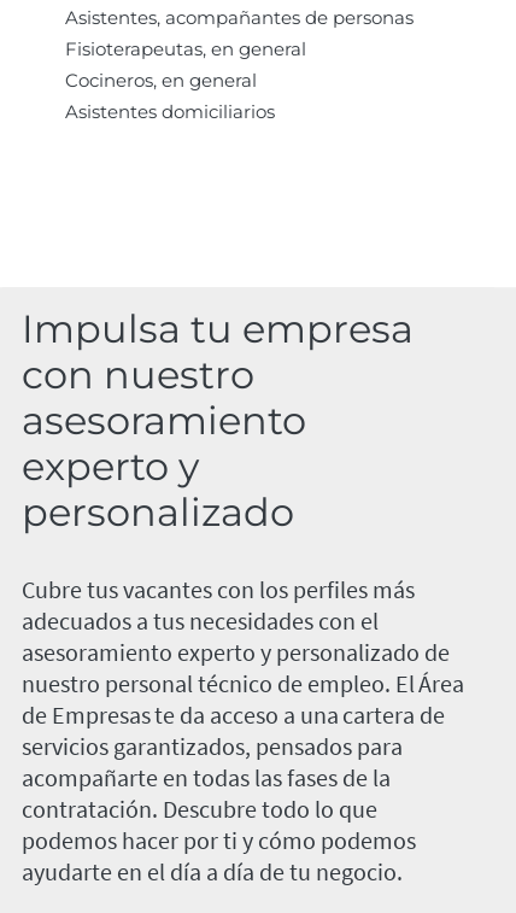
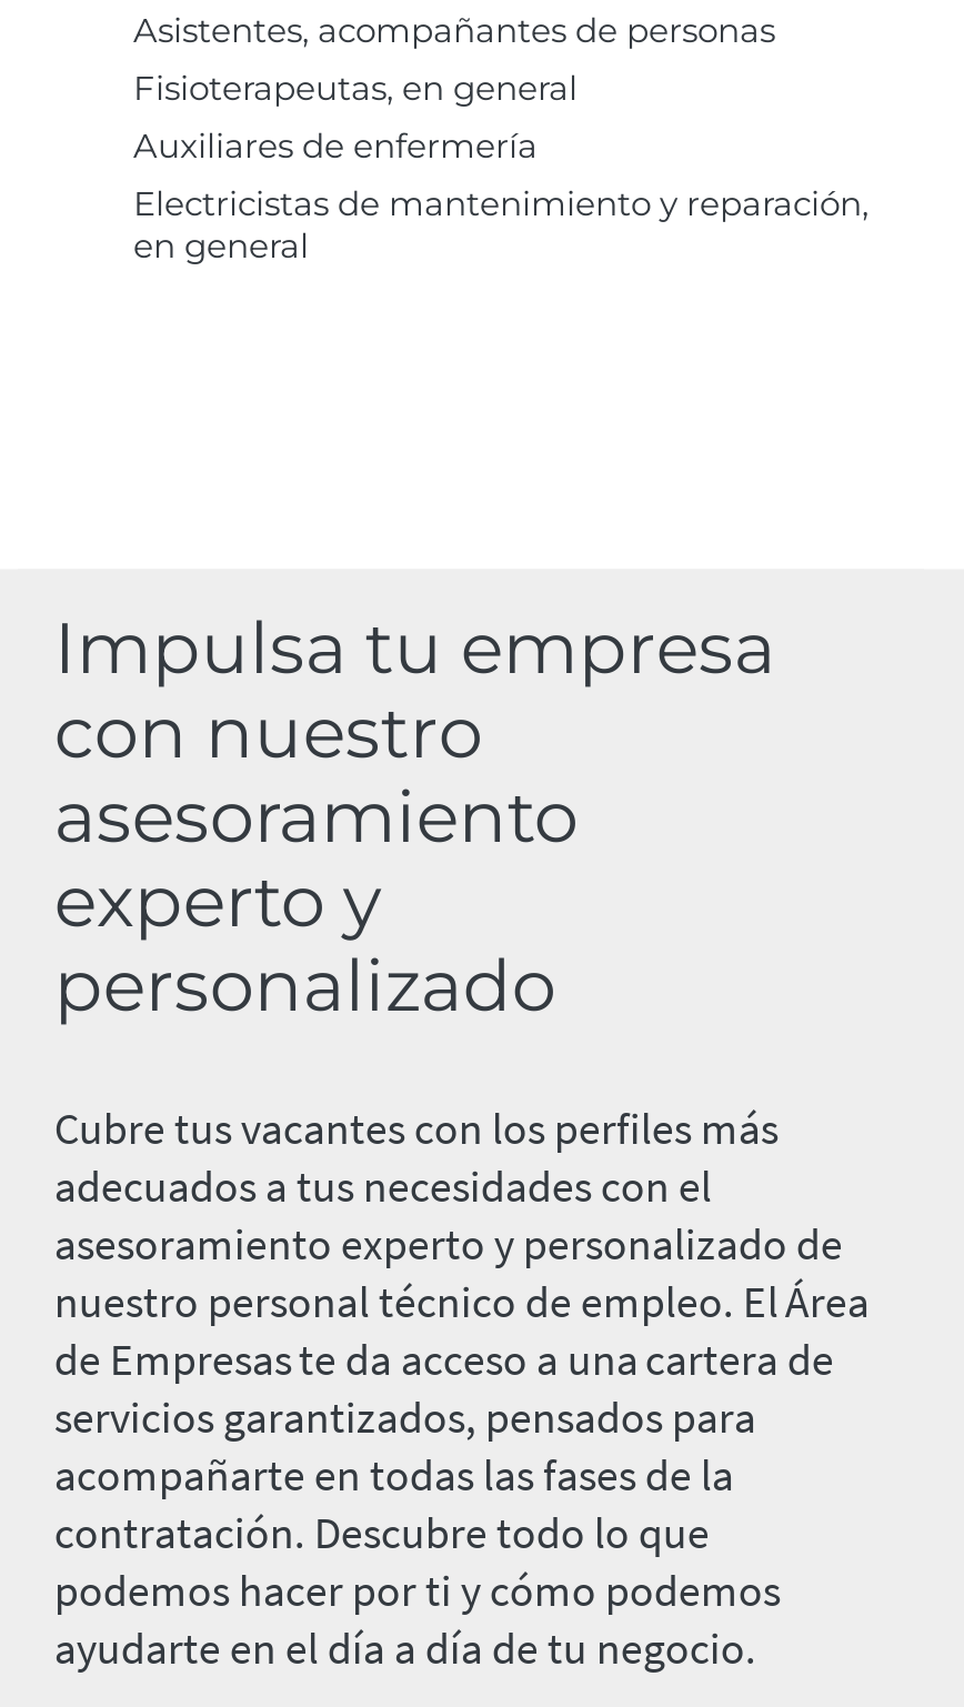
[65,69,275,123] Cocineros, en general | Asistentes domiciliarios -> [133,125,868,267] Auxiliares de enfermería | Electricistas de mantenimiento y reparación, | en general

